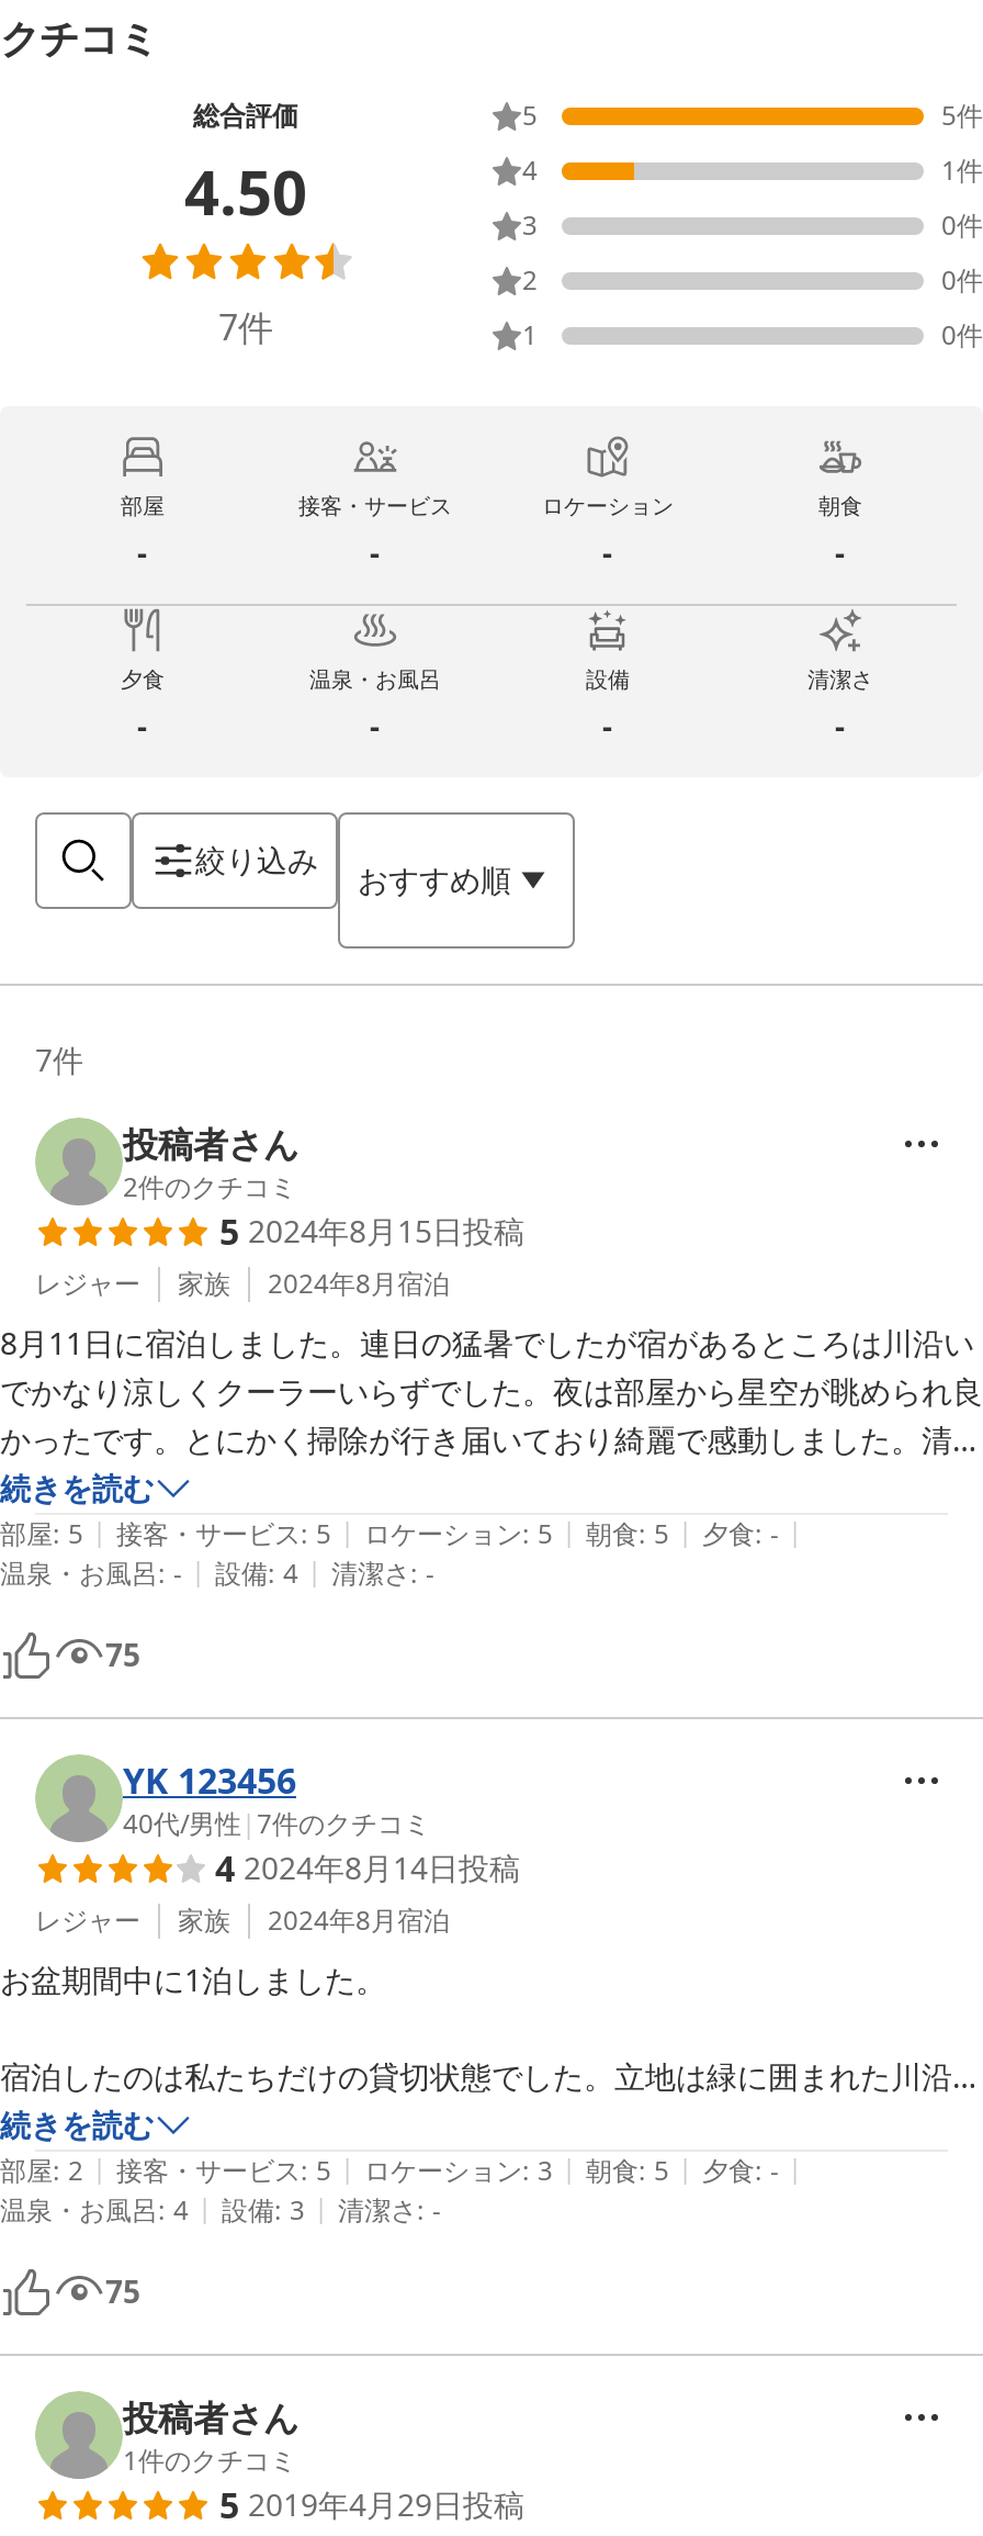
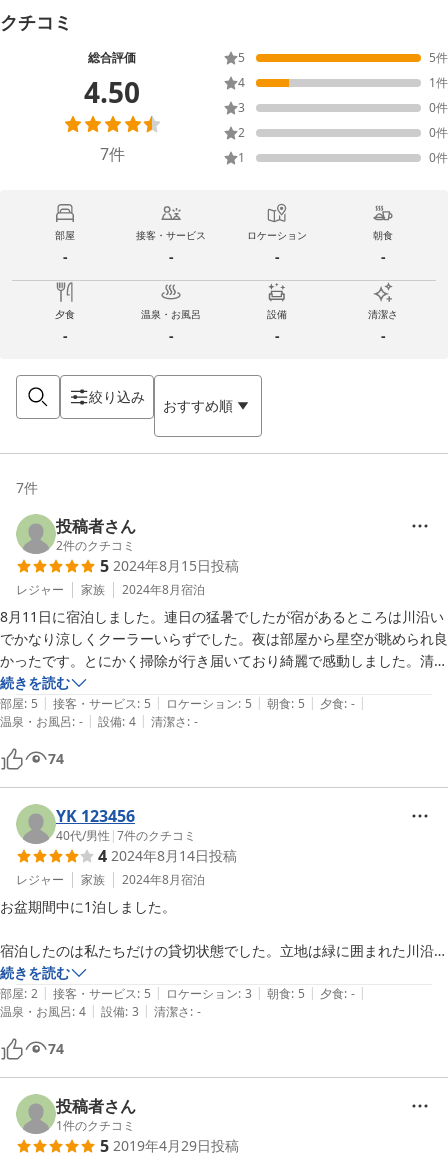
[105,1634,140,1675] 75 -> [48,749,64,768] 74
[105,2270,140,2312] 75 -> [48,1039,64,1058] 74

